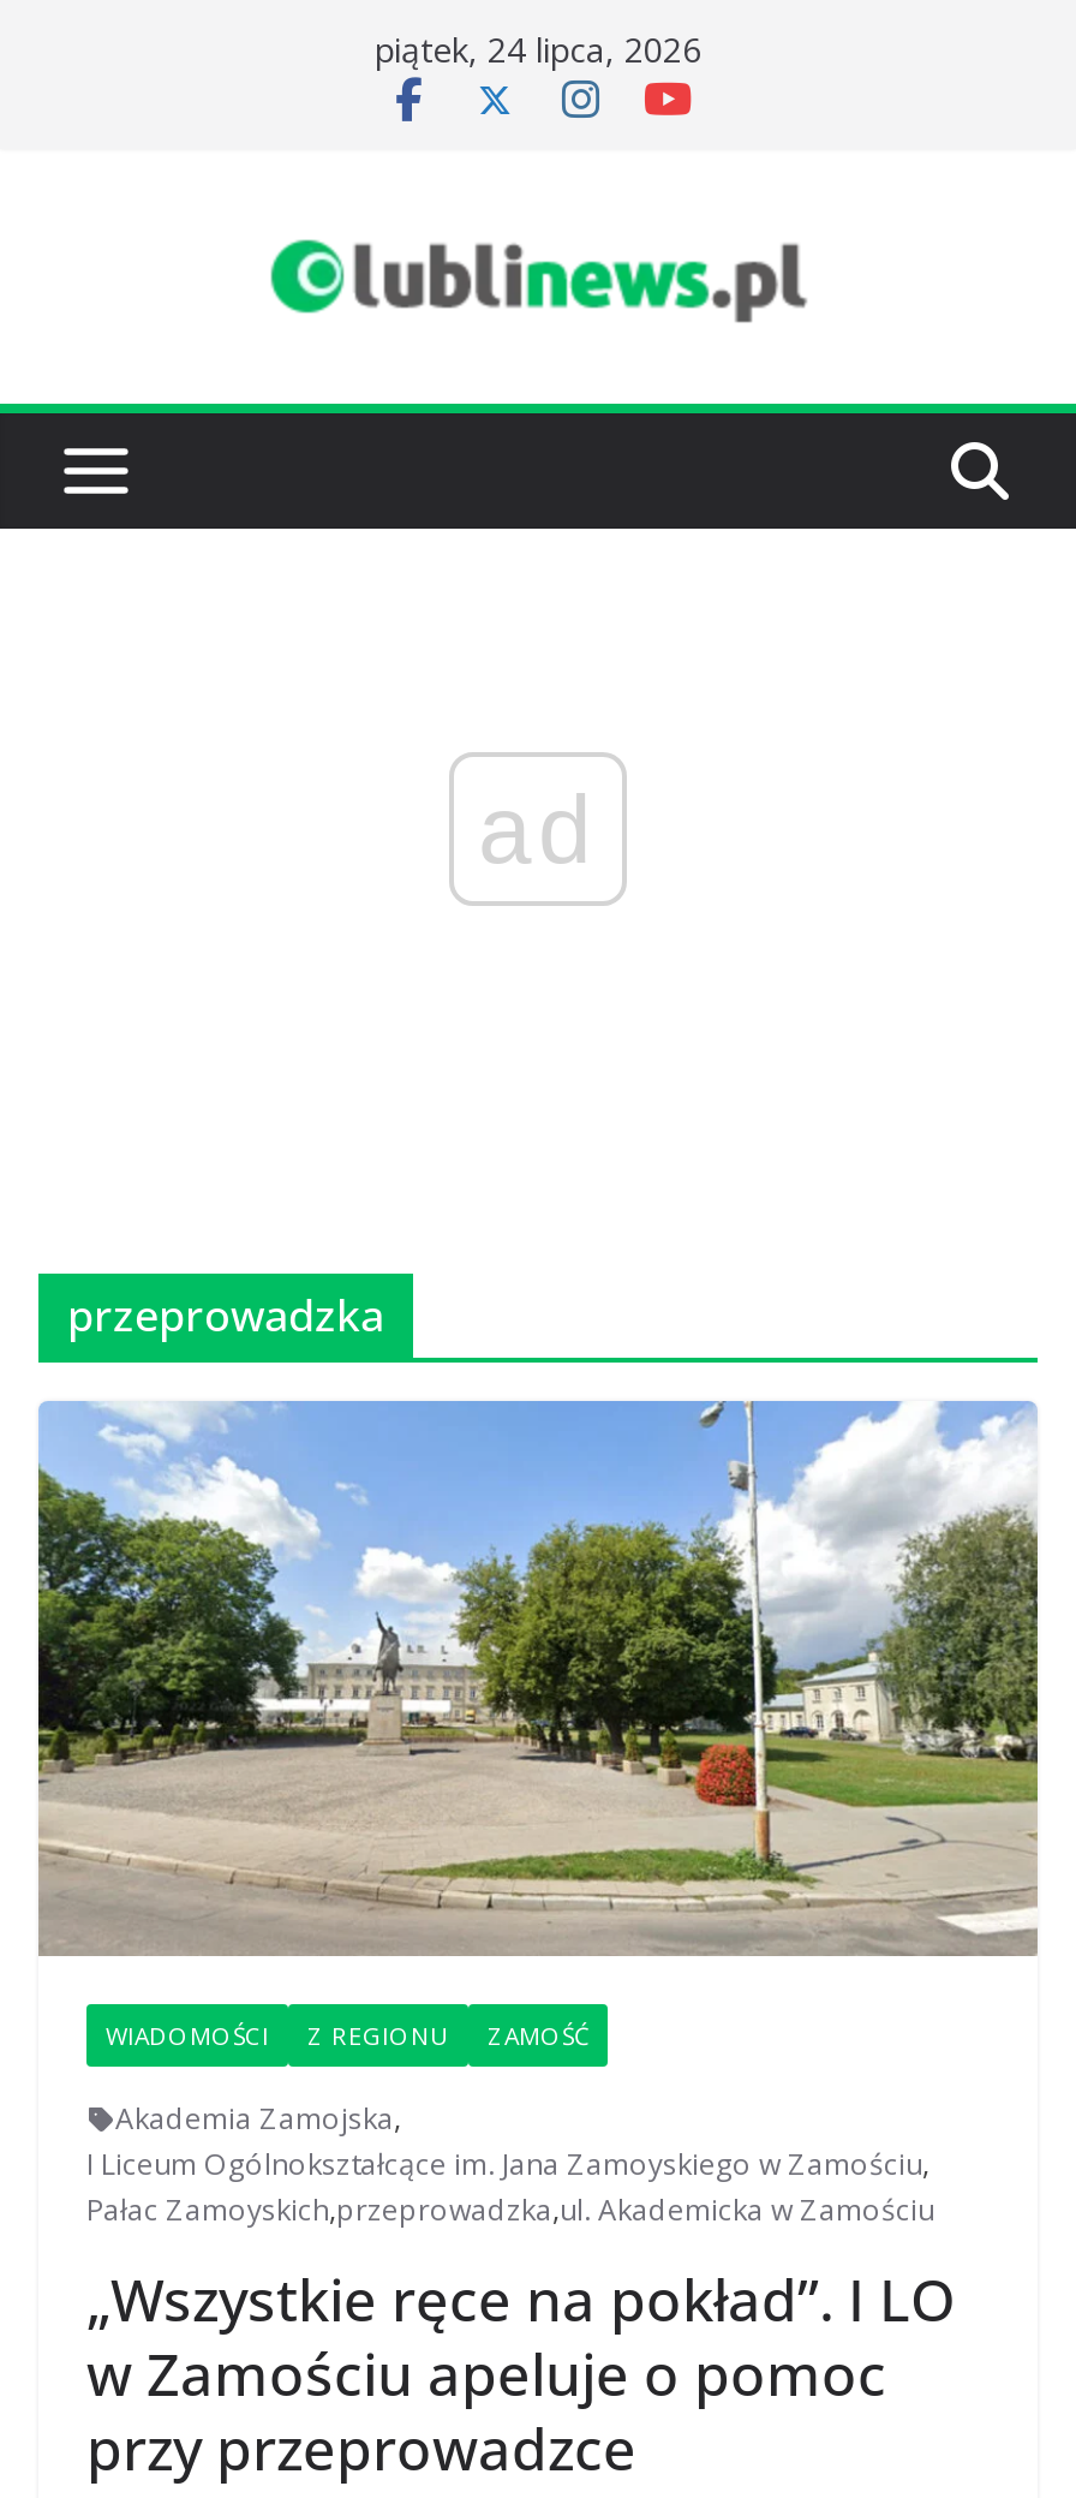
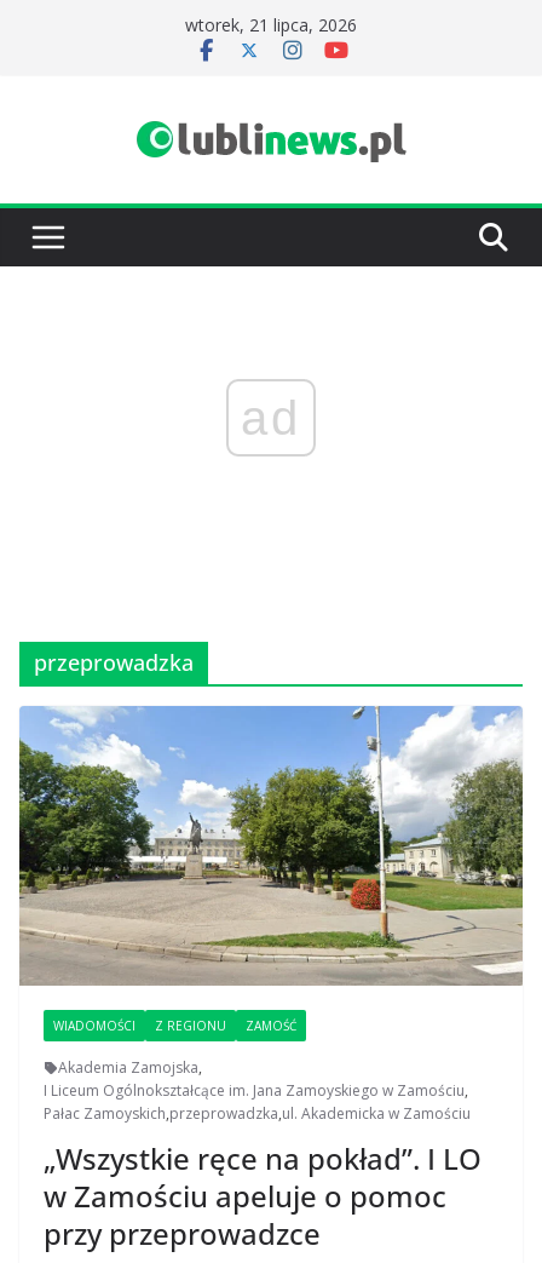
[375,26,701,72] piątek, 24 lipca, 2026 -> [185,13,357,36] wtorek, 21 lipca, 2026

